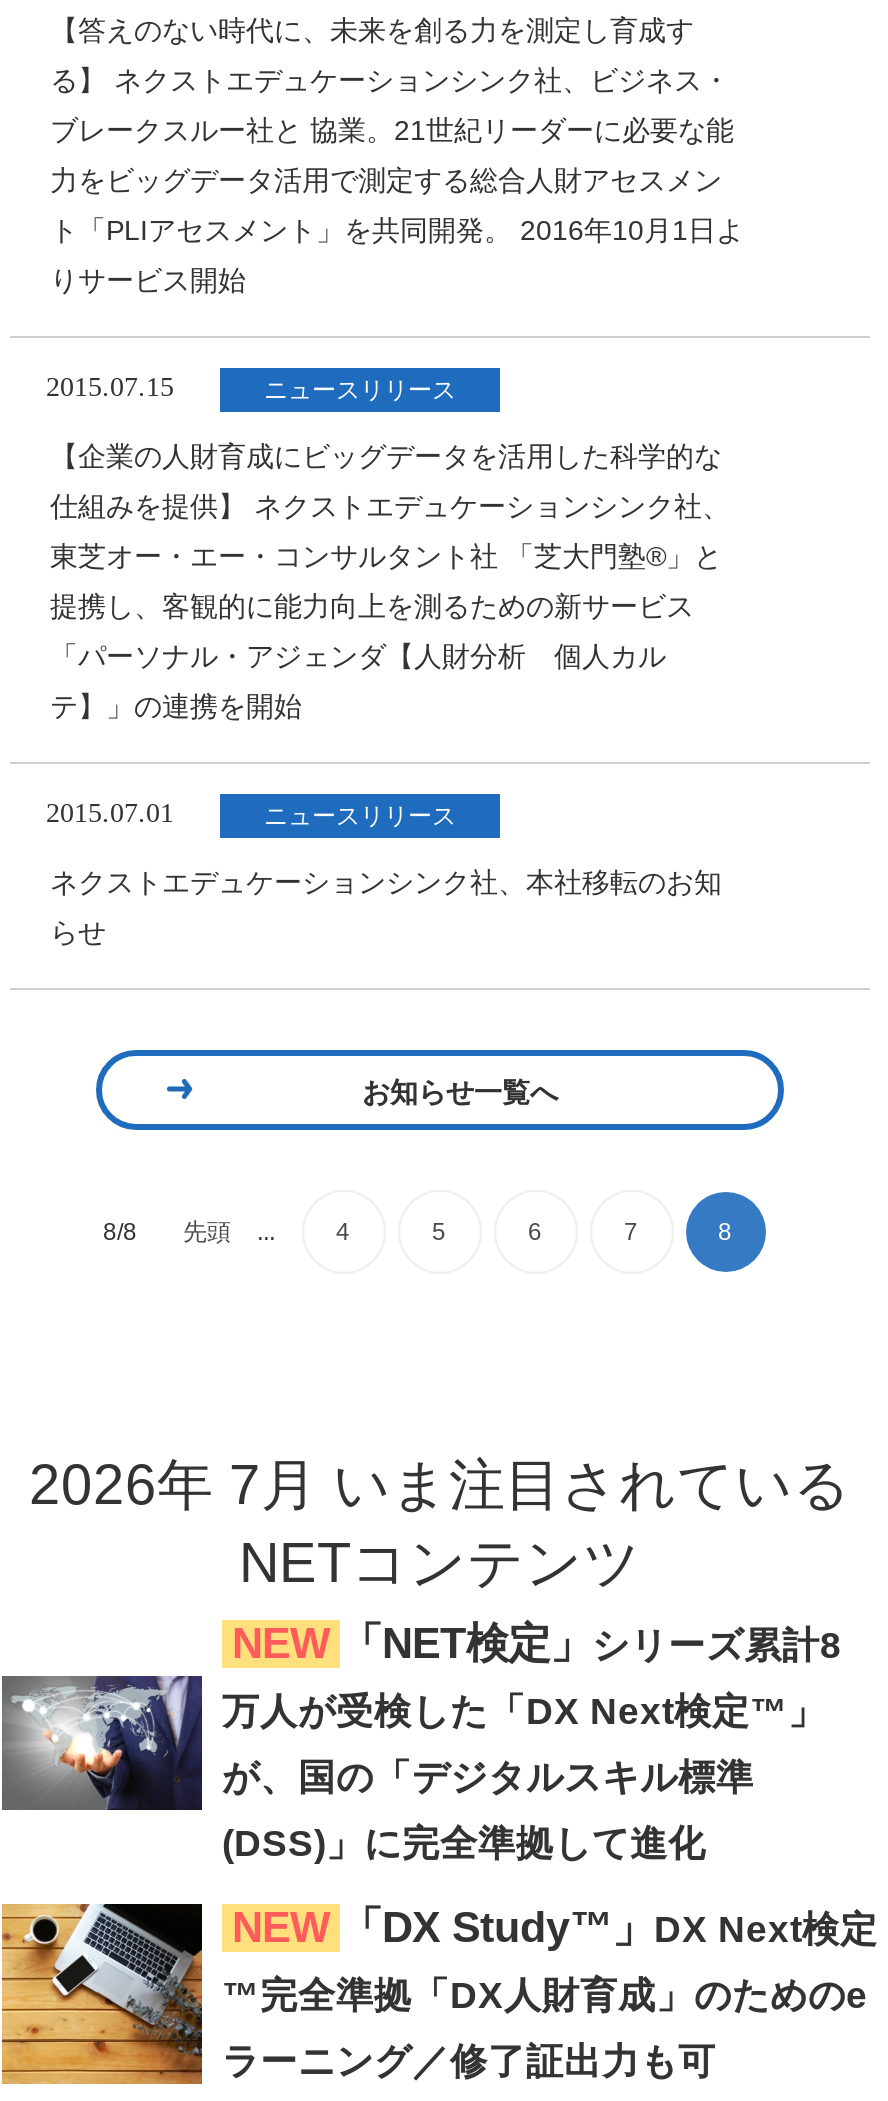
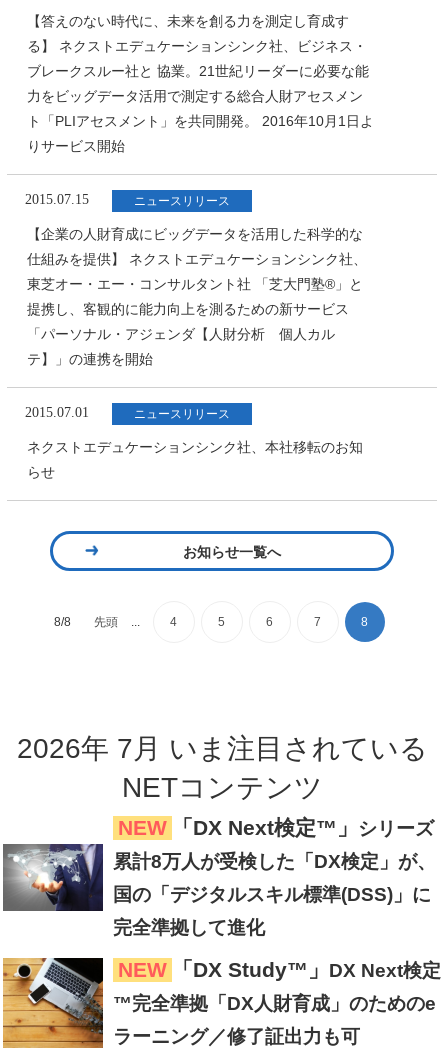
[232,1620,842,1668] NEW 「NET検定」シリーズ累計8 -> [118,816,434,840] NEW 「DX Next検定™」シリーズ
[222,1690,826,1732] 万人が受検した「DX Next検定™」 -> [113,851,436,872] 累計8万人が受検した「DX検定」が、
[222,1756,754,1798] が、国の「デジタルスキル標準 -> [113,884,431,905] 国の「デジタルスキル標準(DSS)」に
[222,1822,706,1864] (DSS)」に完全準拠して進化 -> [113,917,265,938] 完全準拠して進化

